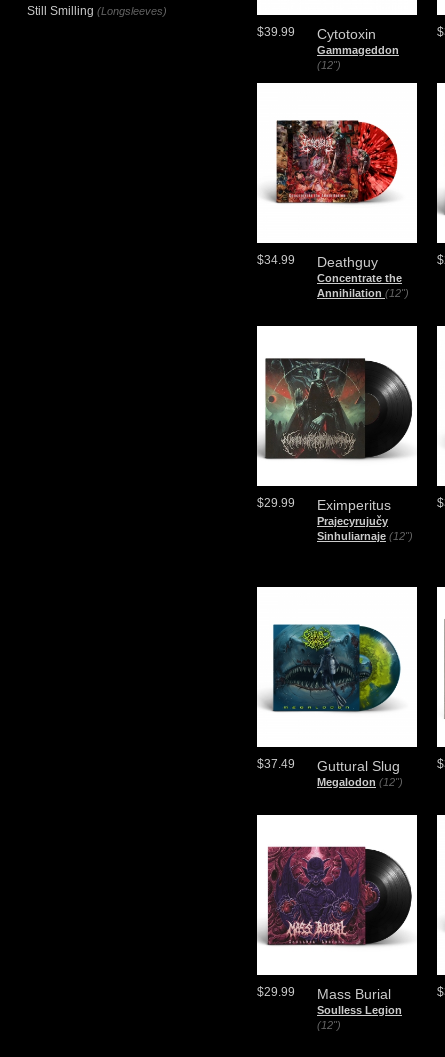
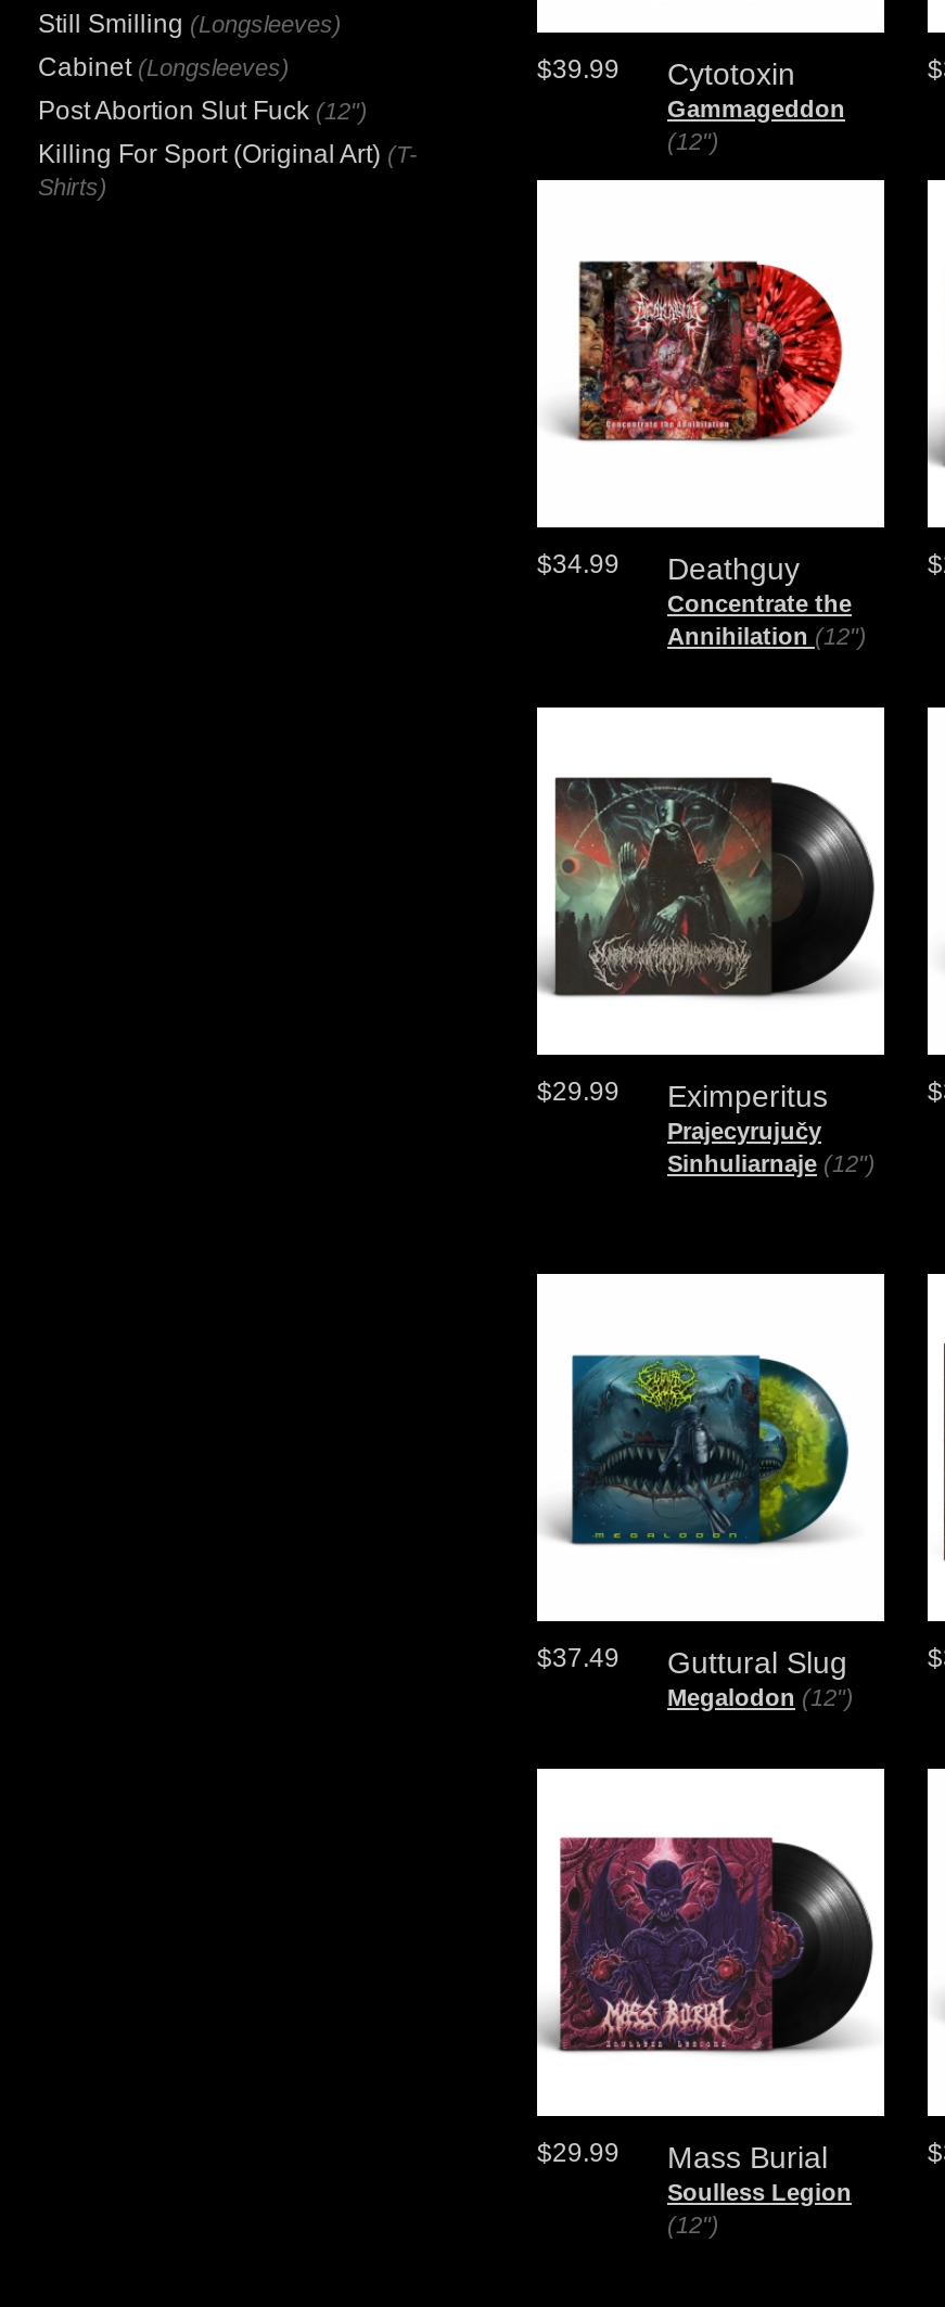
none -> [38,52,418,200] Cabinet (Longsleeves) | Post Abortion Slut Fuck (12") | Killing For Sport (Original Art) (T- | Shirts)

